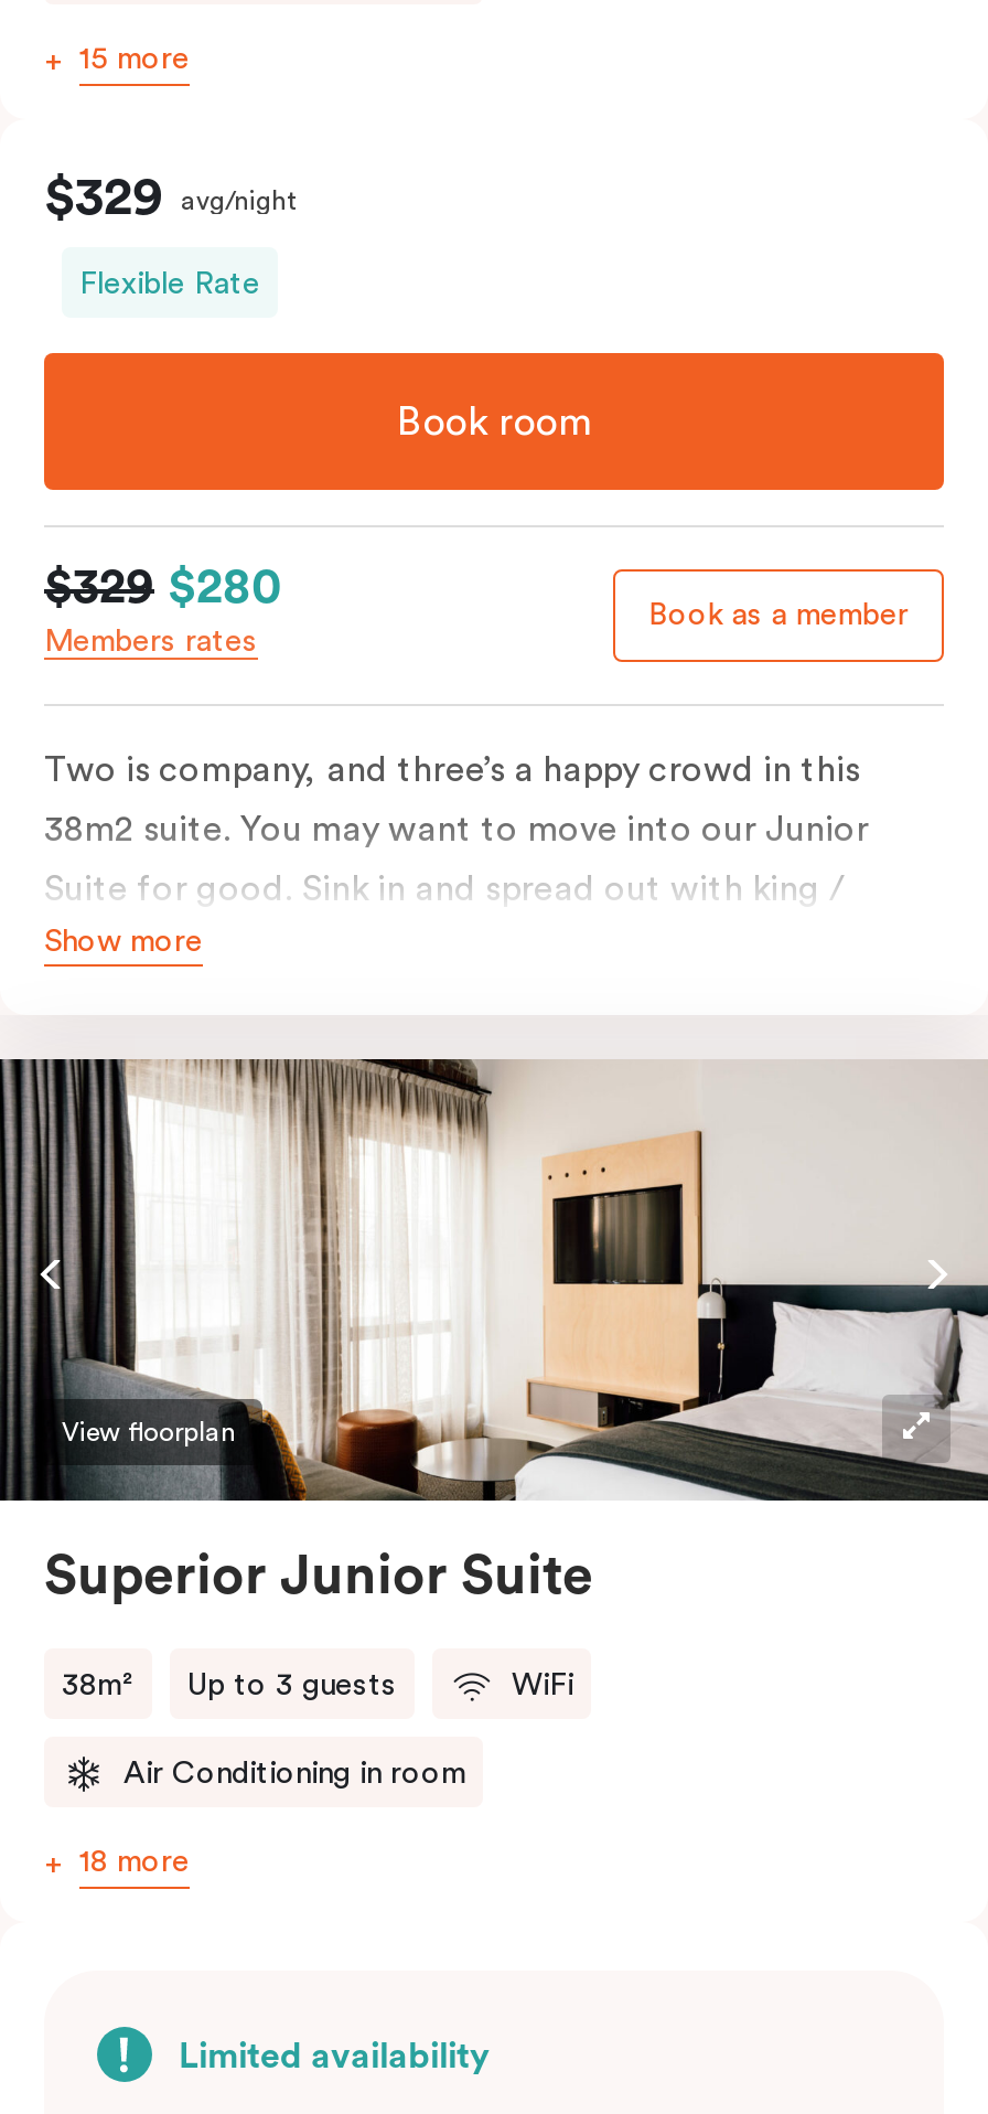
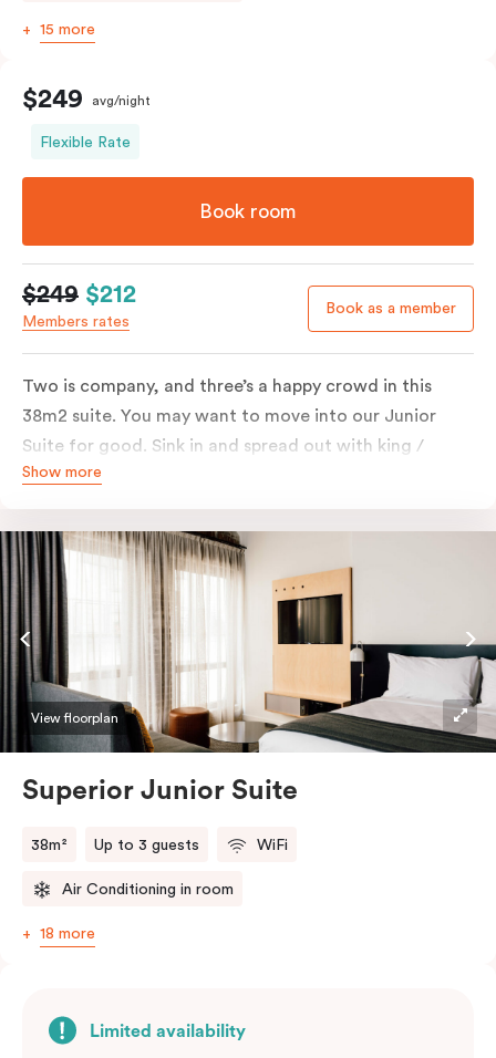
[44,172,298,225] $329 avg/night -> [22,86,151,113] $249 avg/night
[44,562,282,610] $329 $280 -> [22,282,136,306] $249 $212

